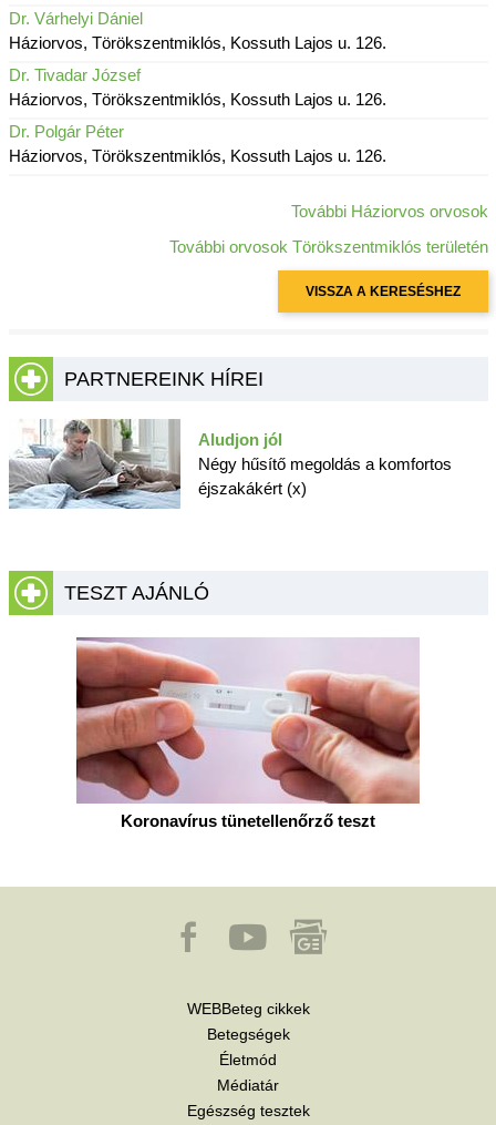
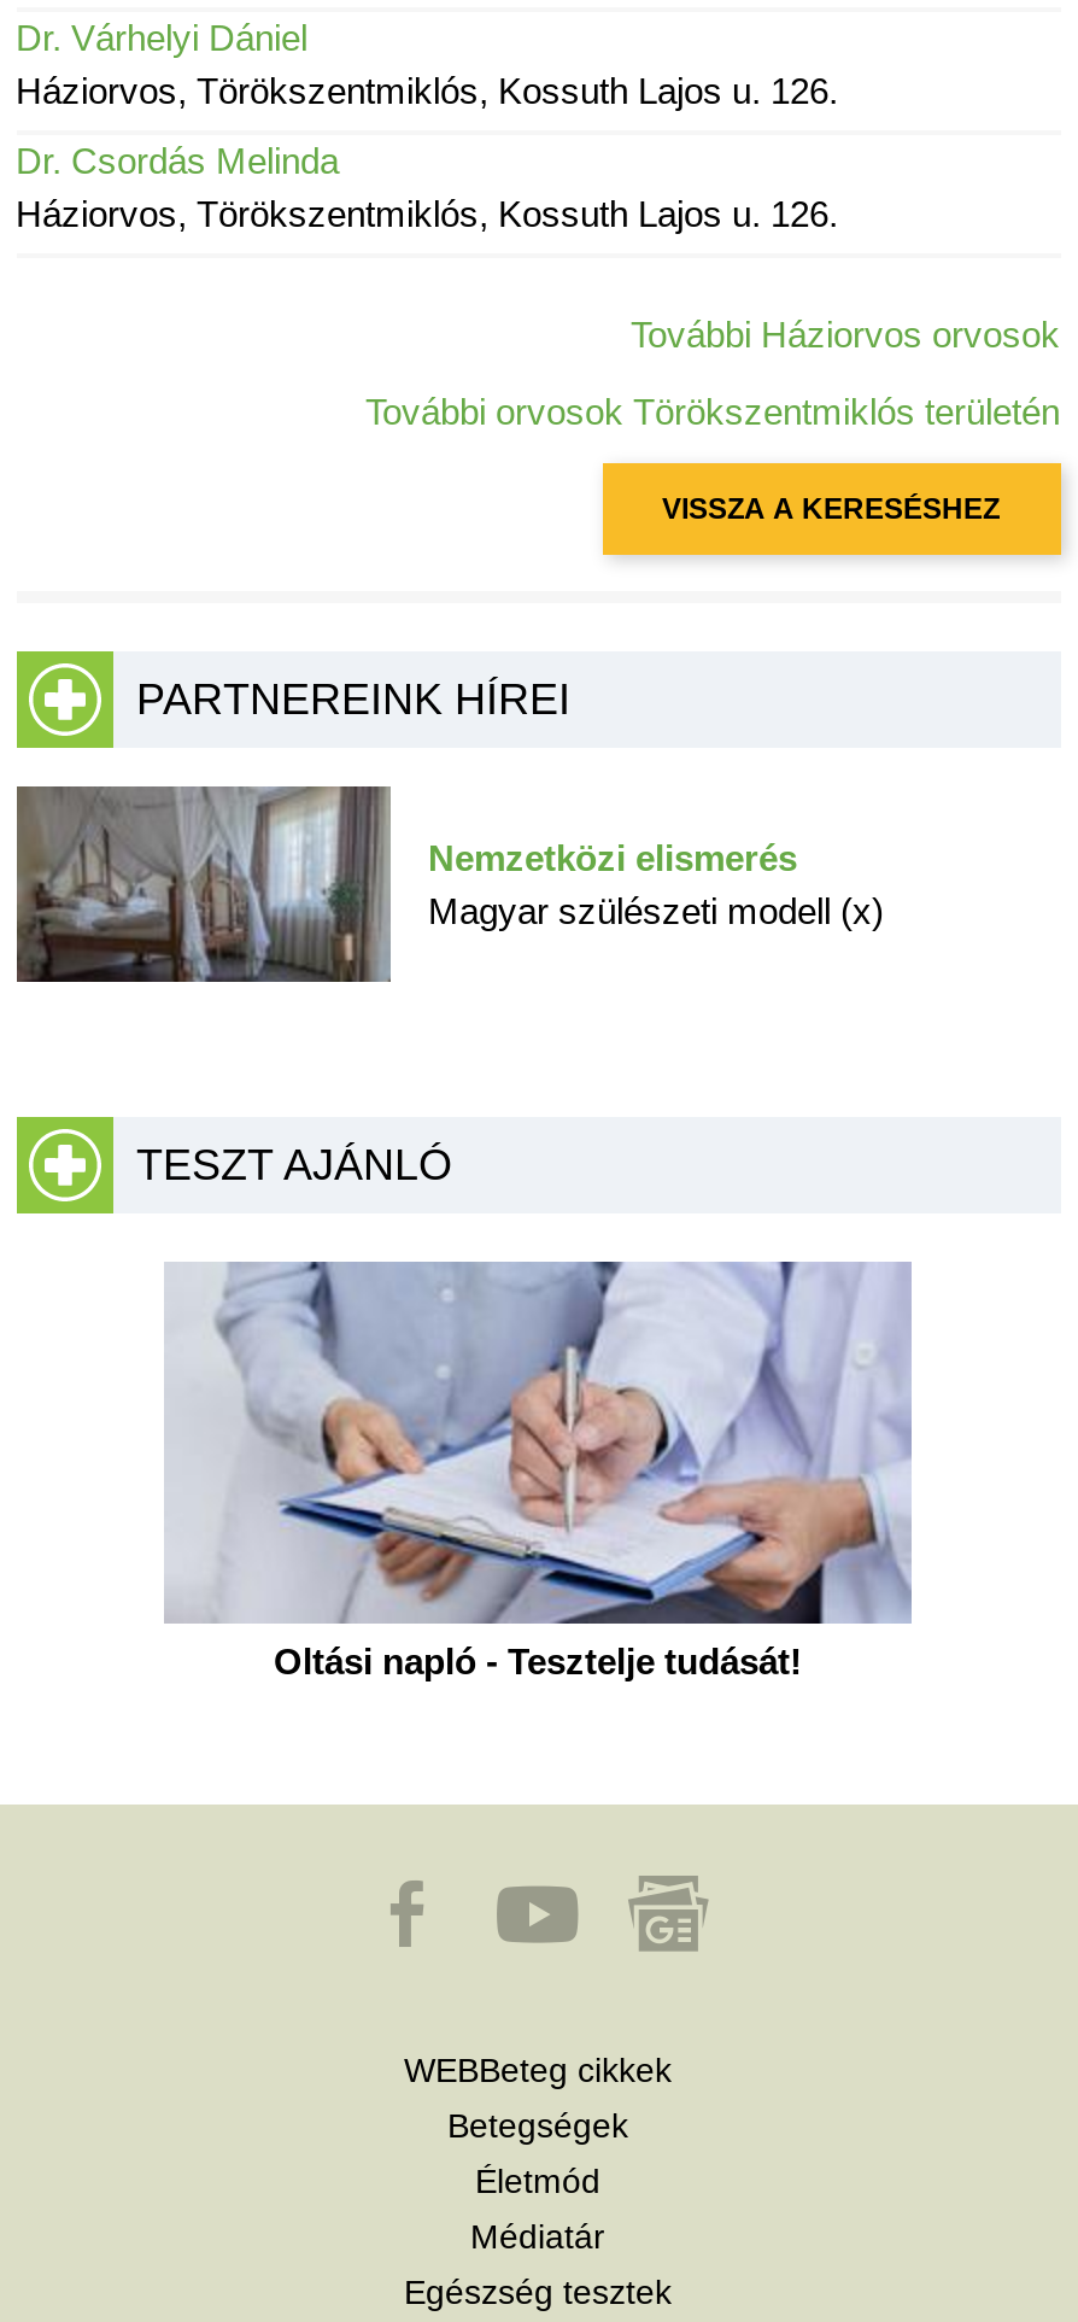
[8,65,386,141] Dr. Tivadar József | Háziorvos, Törökszentmiklós, Kossuth Lajos u. 126. | Dr. Polgár Péter -> [16,140,339,181] Dr. Csordás Melinda
[9,419,451,510] [image] | Aludjon jól | Négy hűsítő megoldás a komfortos | éjszakákért (x) -> [14,784,884,984] [image] | Nemzetközi elismerés | Magyar szülészeti modell (x)
[75,637,421,830] [image] | Koronavírus tünetellenőrző teszt -> [164,1259,912,1681] [image] | Oltási napló - Tesztelje tudását!

